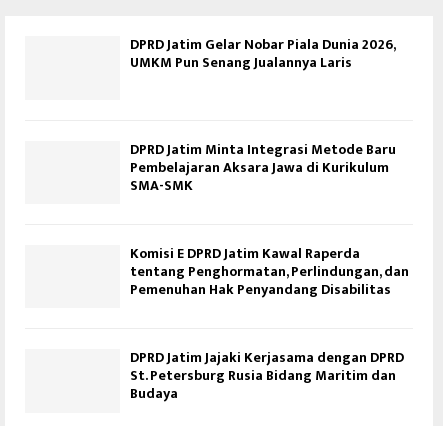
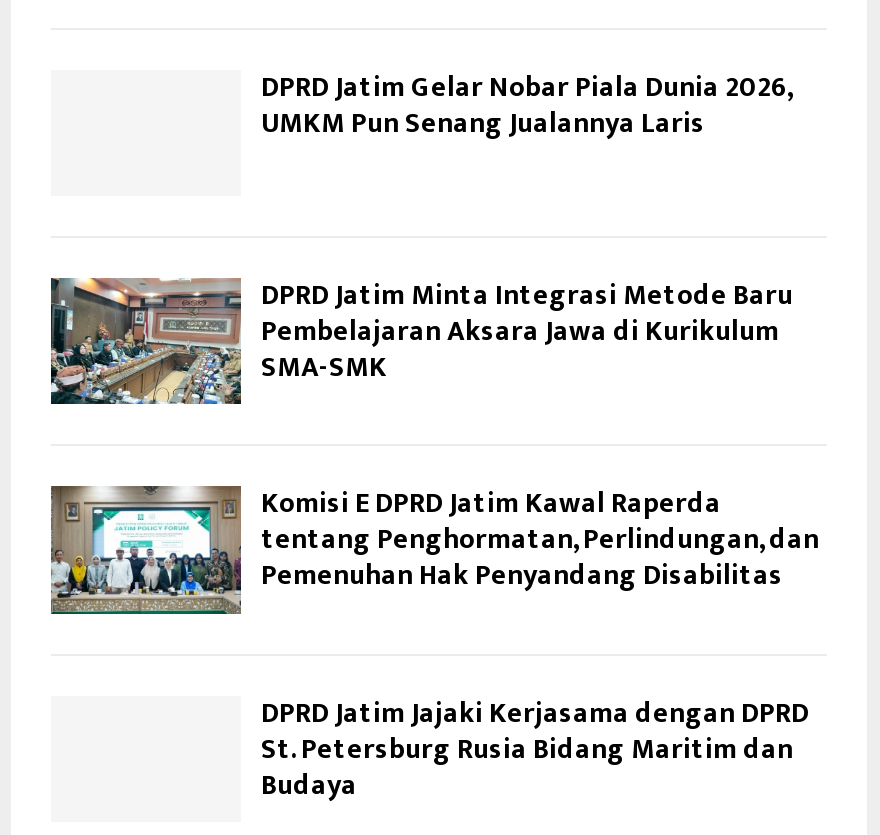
none -> [49,275,243,407] [image]
none -> [49,483,243,617] [image]

